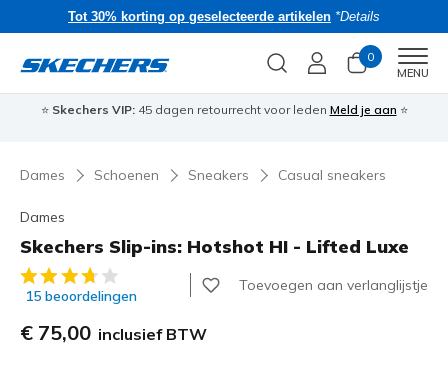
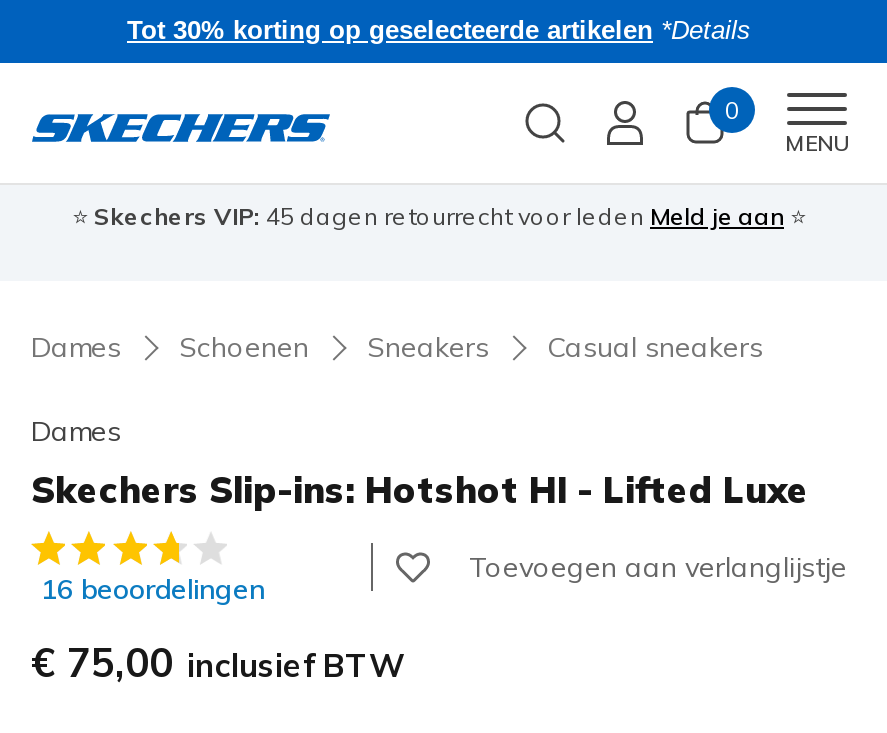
[25,286,137,304] 15 beoordelingen -> [41,570,265,606] 16 beoordelingen

